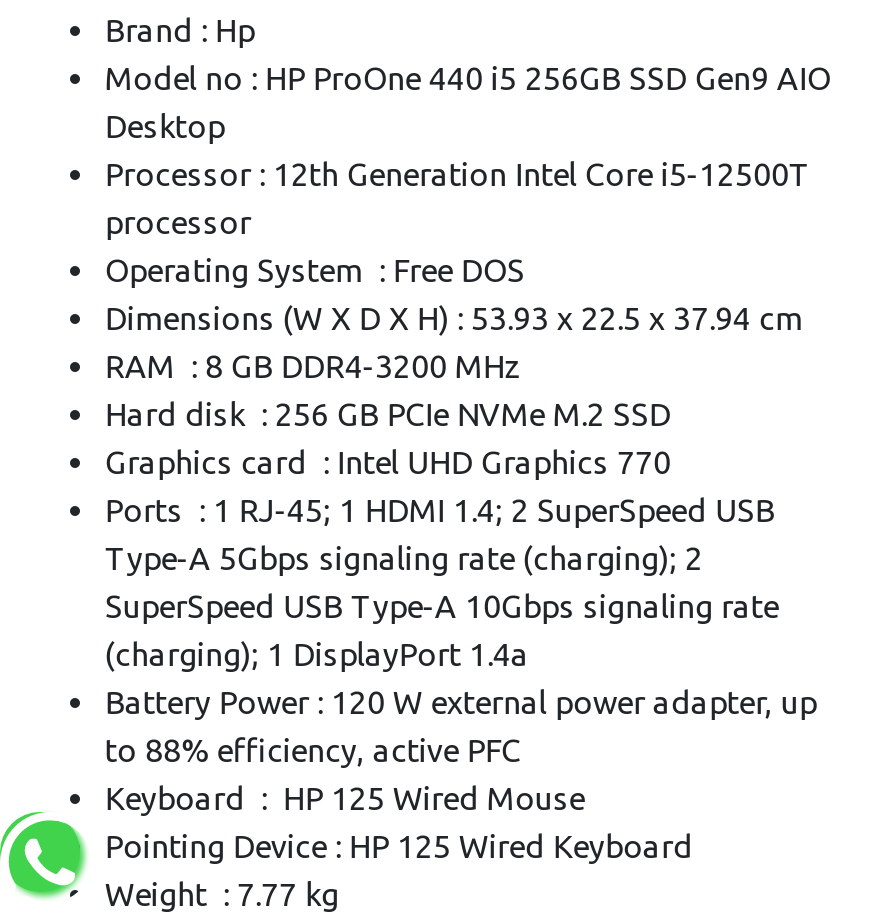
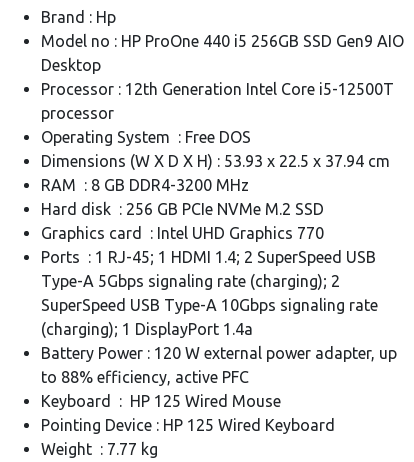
[6,810,88,900] [image] -> none

